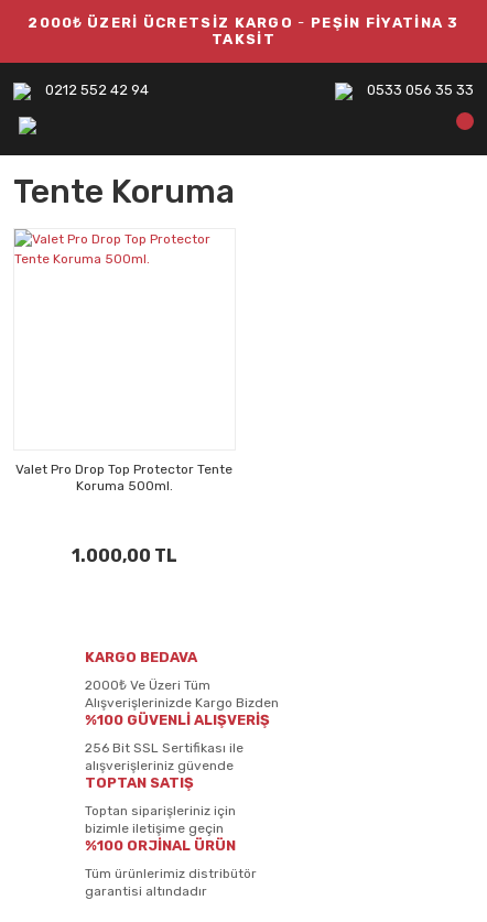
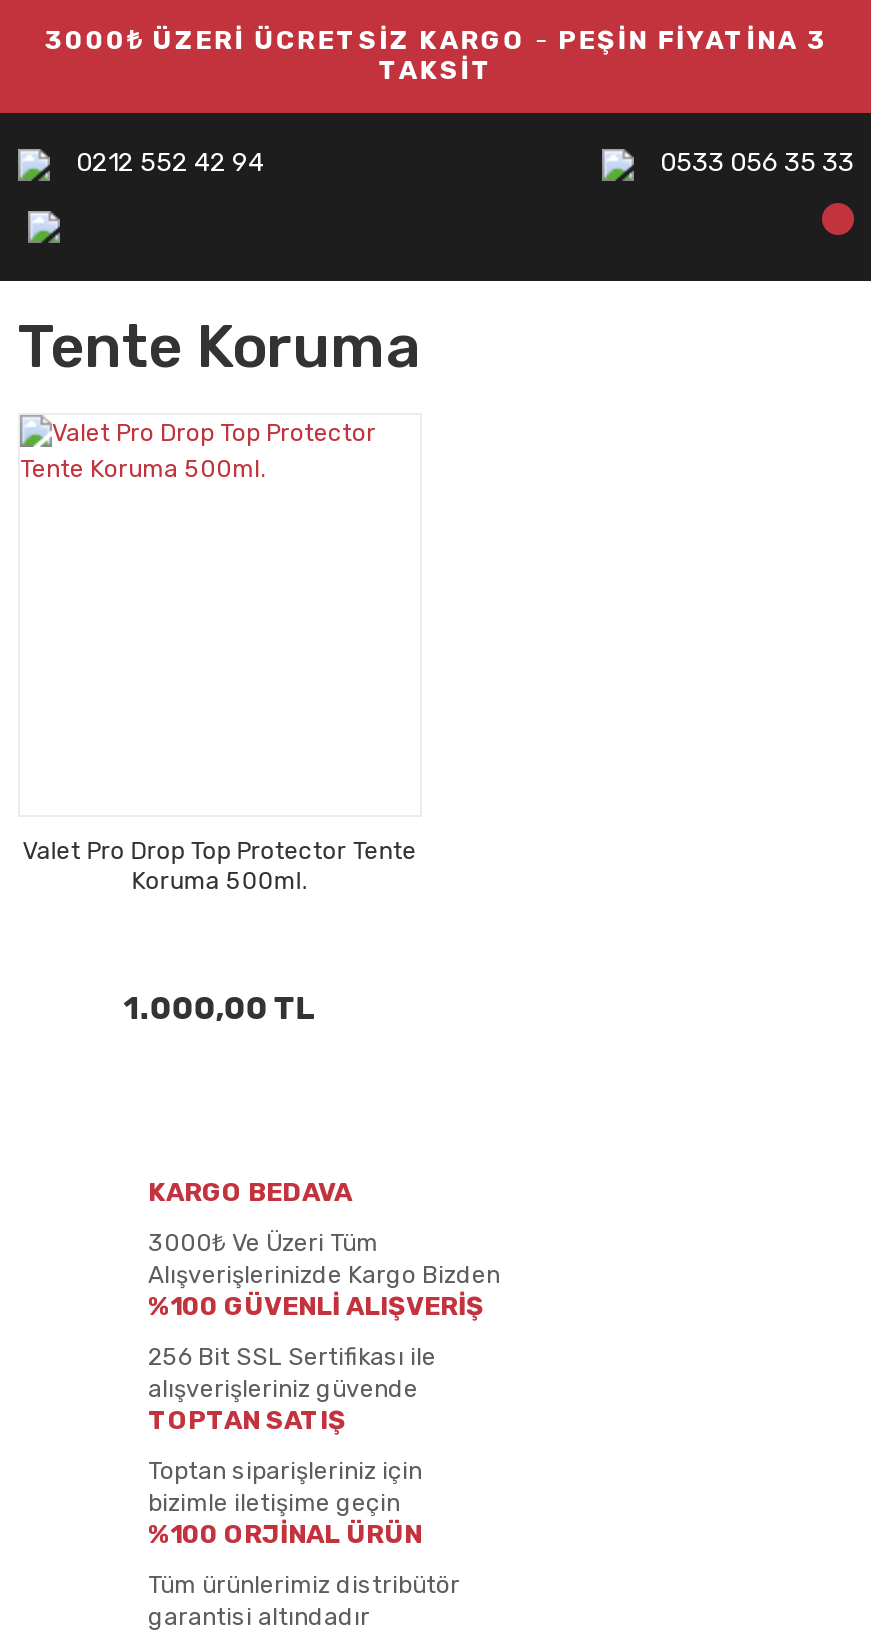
[28,14,459,31] 2000₺ ÜZERİ ÜCRETSİZ KARGO - PEŞİN FİYATİNA 3 -> [44,25,828,55] 3000₺ ÜZERİ ÜCRETSİZ KARGO - PEŞİN FİYATİNA 3
[85,677,210,692] 2000₺ Ve Üzeri Tüm -> [148,1228,378,1256] 3000₺ Ve Üzeri Tüm

